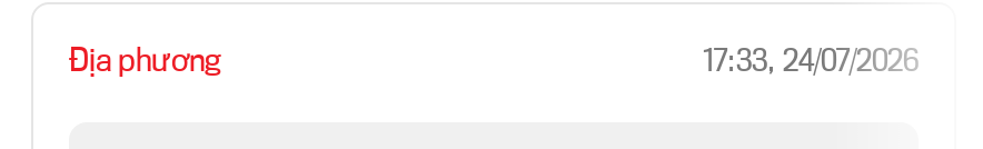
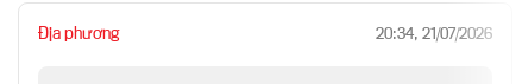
[703,48,919,77] 17:33, 24/07/2026 -> [376,27,492,42] 20:34, 21/07/2026

